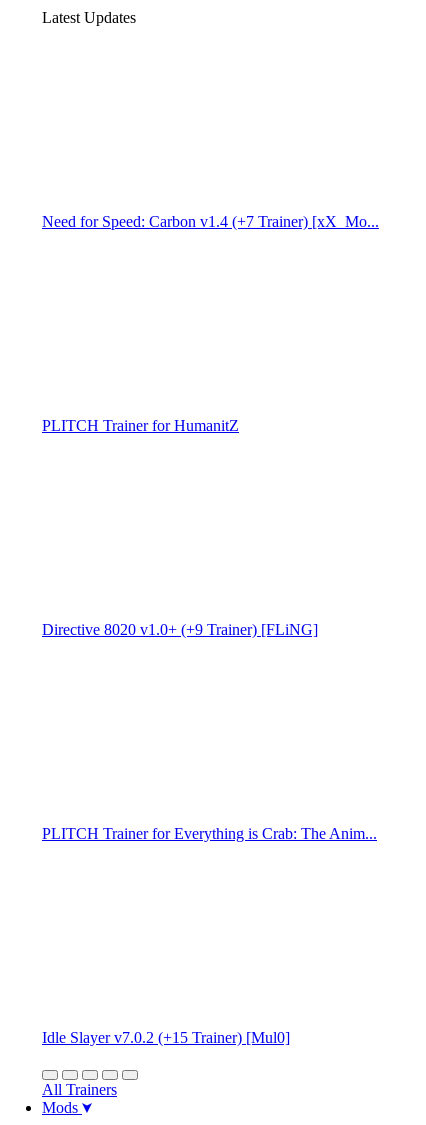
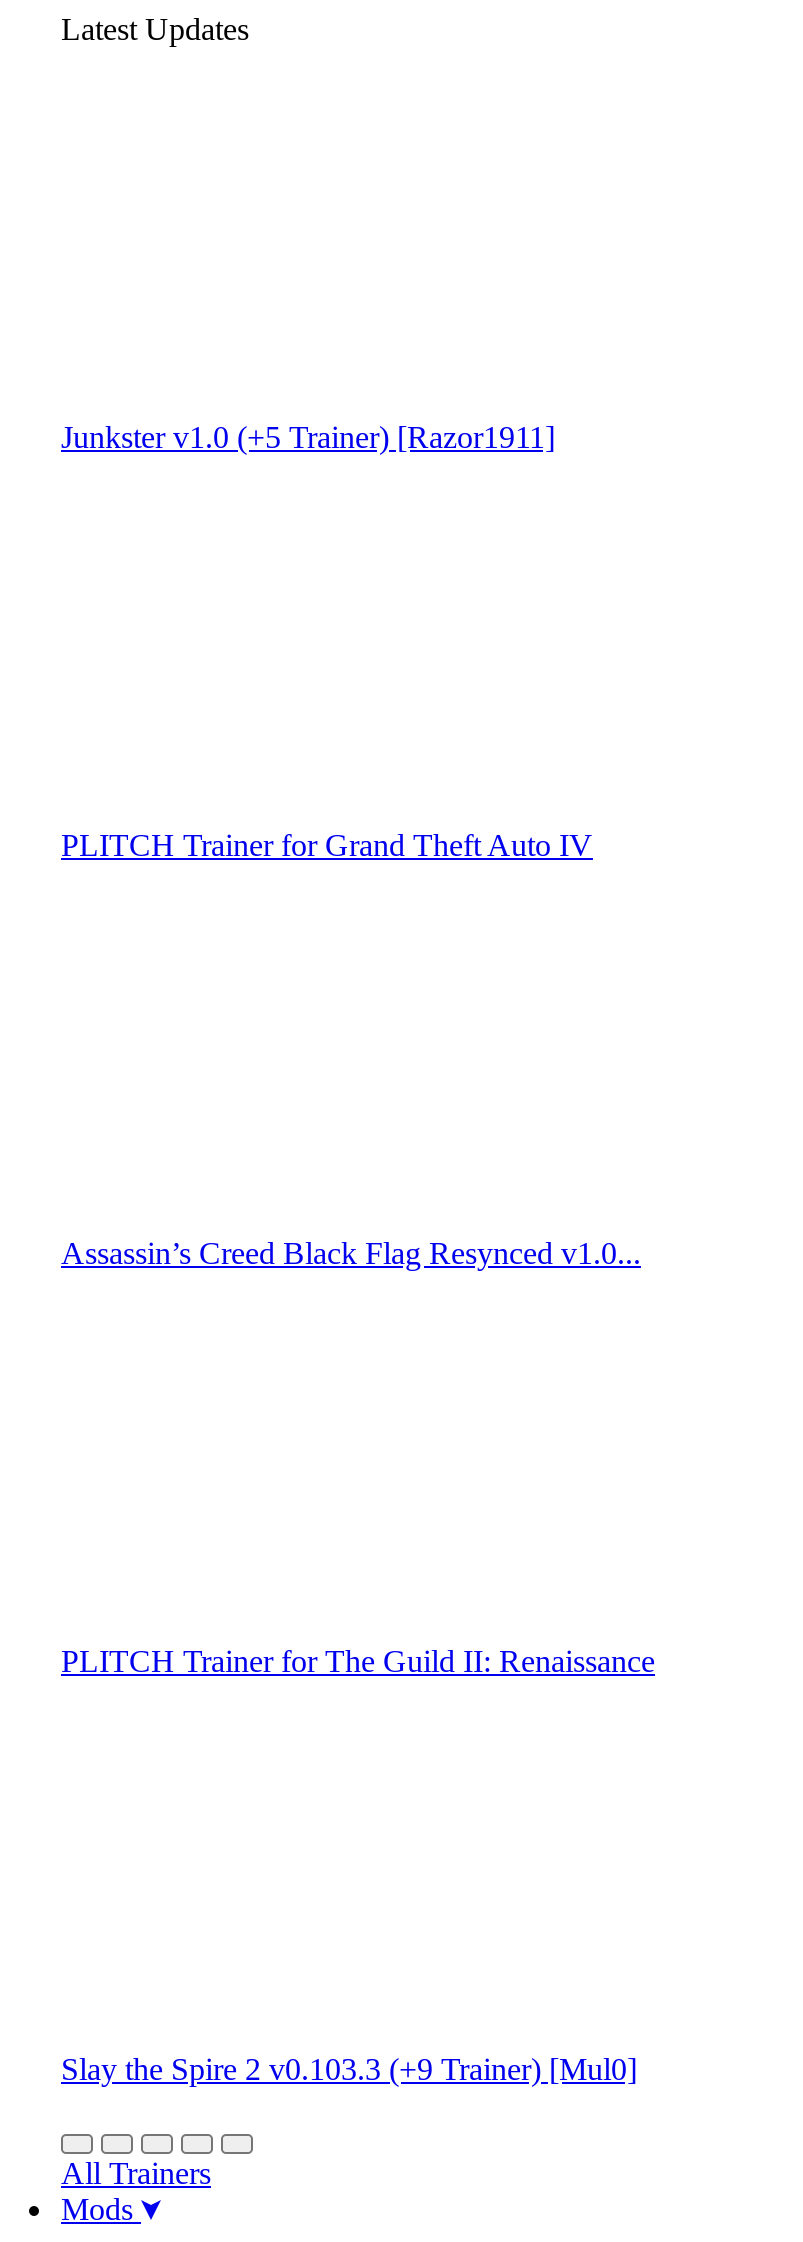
[42,213,379,230] Need for Speed: Carbon v1.4 (+7 Trainer) [xX_Mo... -> [61,420,555,454] Junkster v1.0 (+5 Trainer) [Razor1911]
[42,417,239,434] PLITCH Trainer for HumanitZ -> [61,828,593,862] PLITCH Trainer for Grand Theft Auto IV
[42,621,318,638] Directive 8020 v1.0+ (+9 Trainer) [FLiNG] -> [61,1236,641,1270] Assassin’s Creed Black Flag Resynced v1.0...
[42,825,377,842] PLITCH Trainer for Everything is Crab: The Anim... -> [61,1644,655,1678] PLITCH Trainer for The Guild II: Renaissance
[42,1029,290,1046] Idle Slayer v7.0.2 (+15 Trainer) [Mul0] -> [61,2052,637,2086] Slay the Spire 2 v0.103.3 (+9 Trainer) [Mul0]

